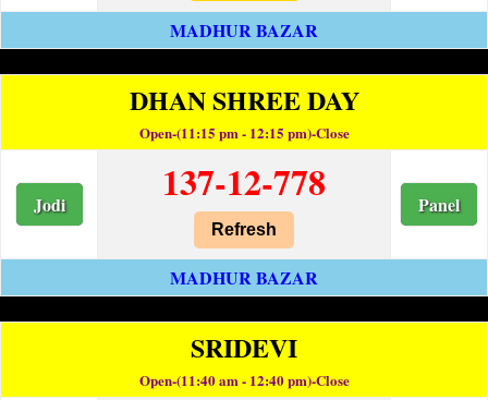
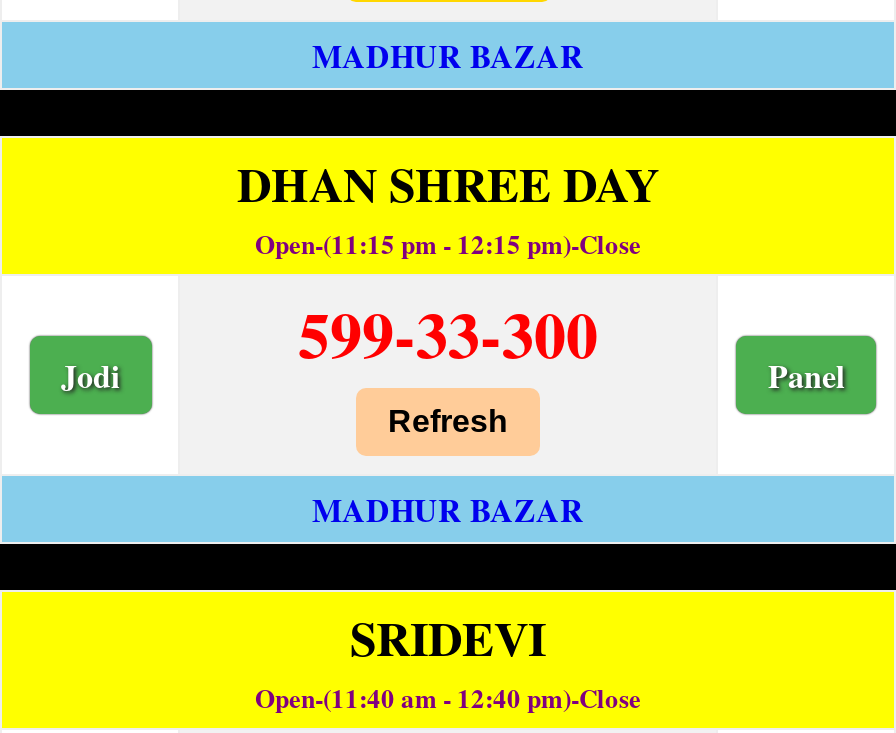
[162,156,326,207] 137-12-778 -> [298,286,598,380] 599-33-300

